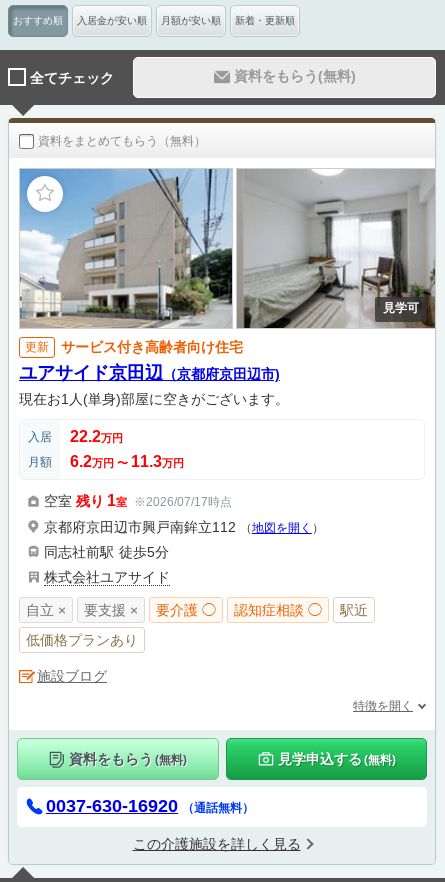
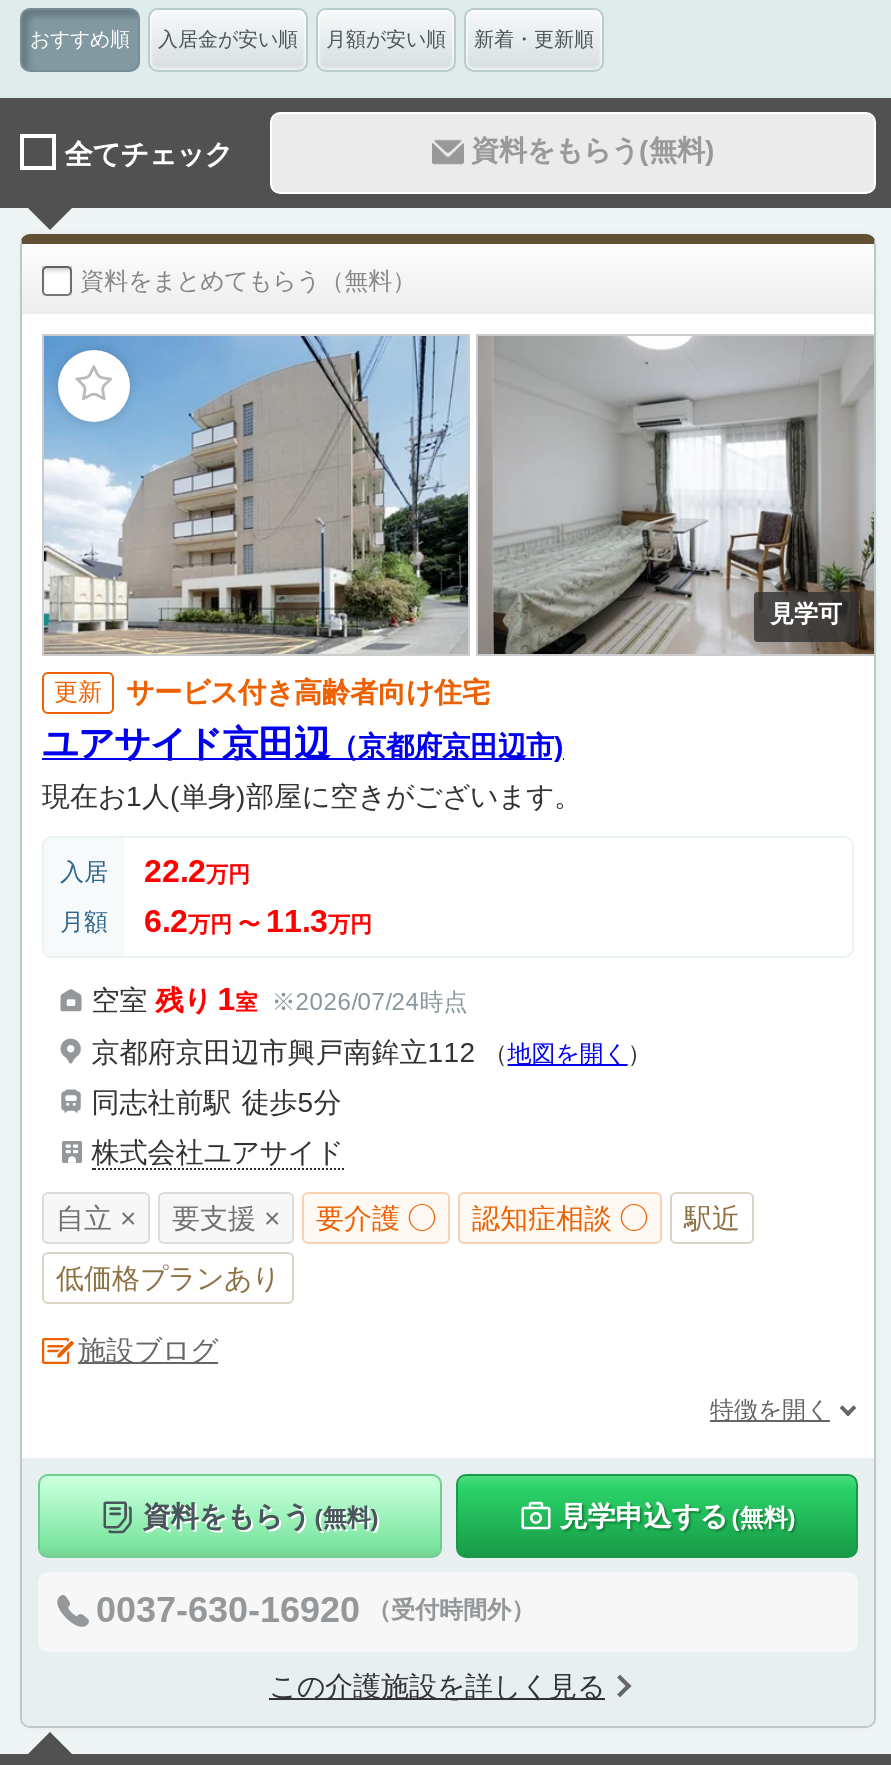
[44,492,232,509] 空室残り 1室 ※2026/07/17時点 -> [92,982,468,1016] 空室残り 1室 ※2026/07/24時点
[46,796,253,816] 0037-630-16920 （通話無料） -> [96,1590,535,1630] 0037-630-16920 （受付時間外）

